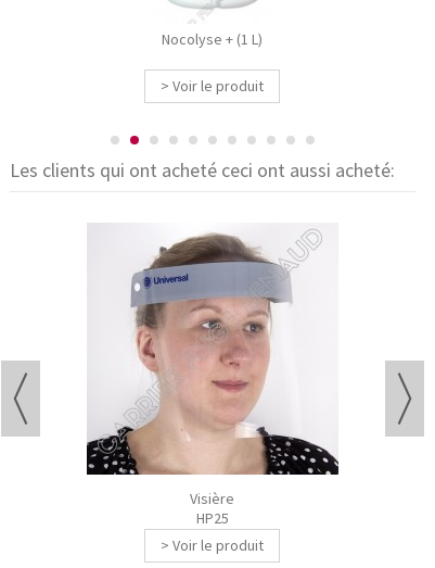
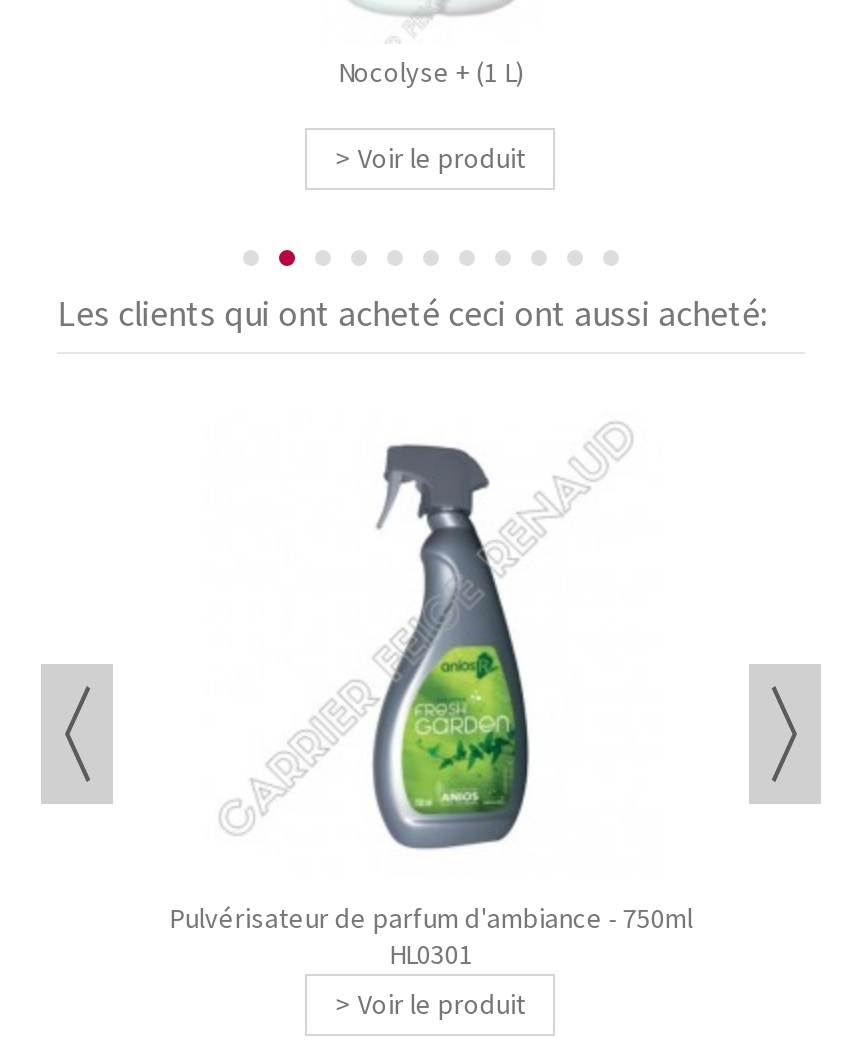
[86,232,340,528] [image] | Visière | HP25 -> [169,414,693,972] [image] | Pulvérisateur de parfum d'ambiance - 750ml | HL0301

